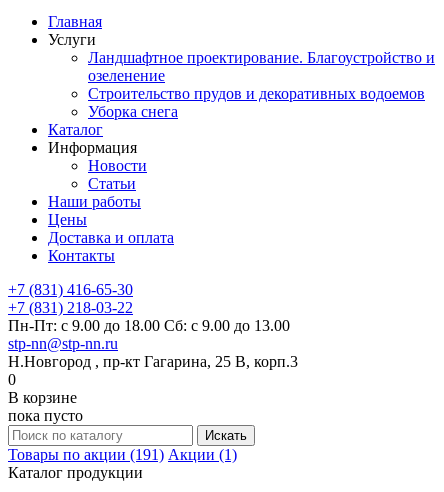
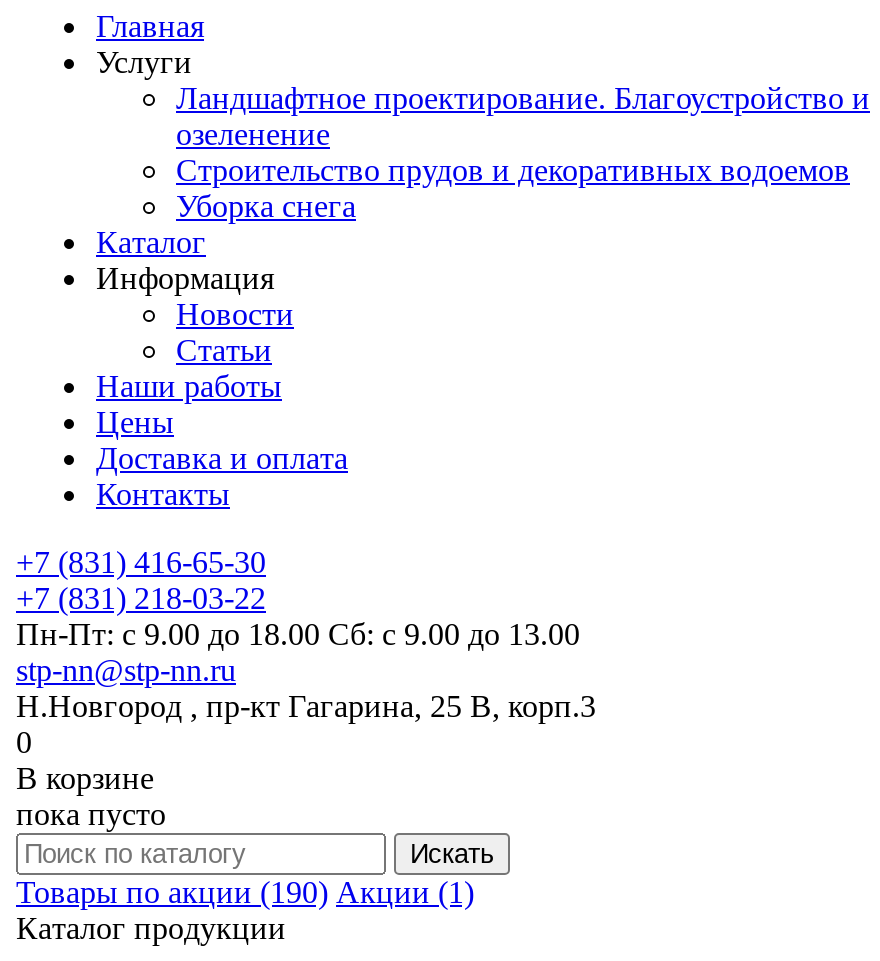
[8,446,237,463] Товары по акции (191) Акции (1) -> [16,875,474,909] Товары по акции (190) Акции (1)

